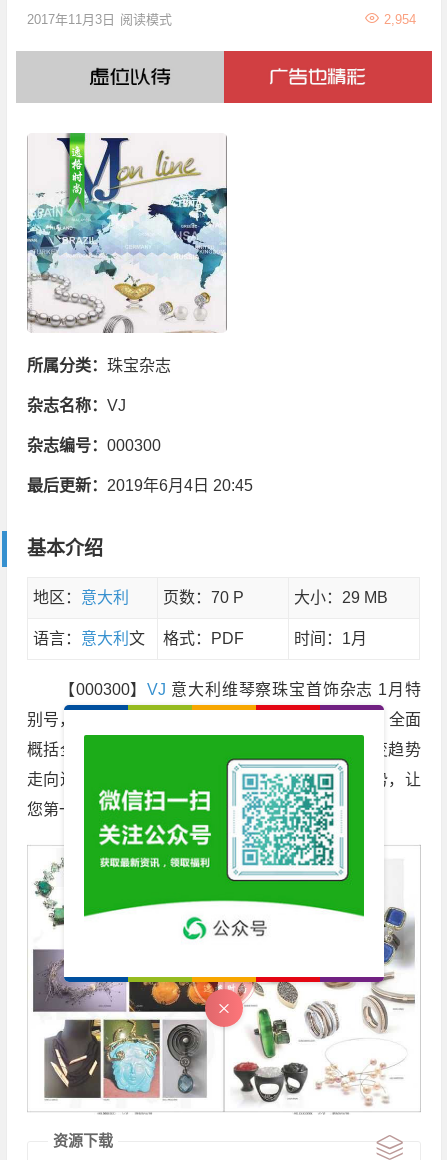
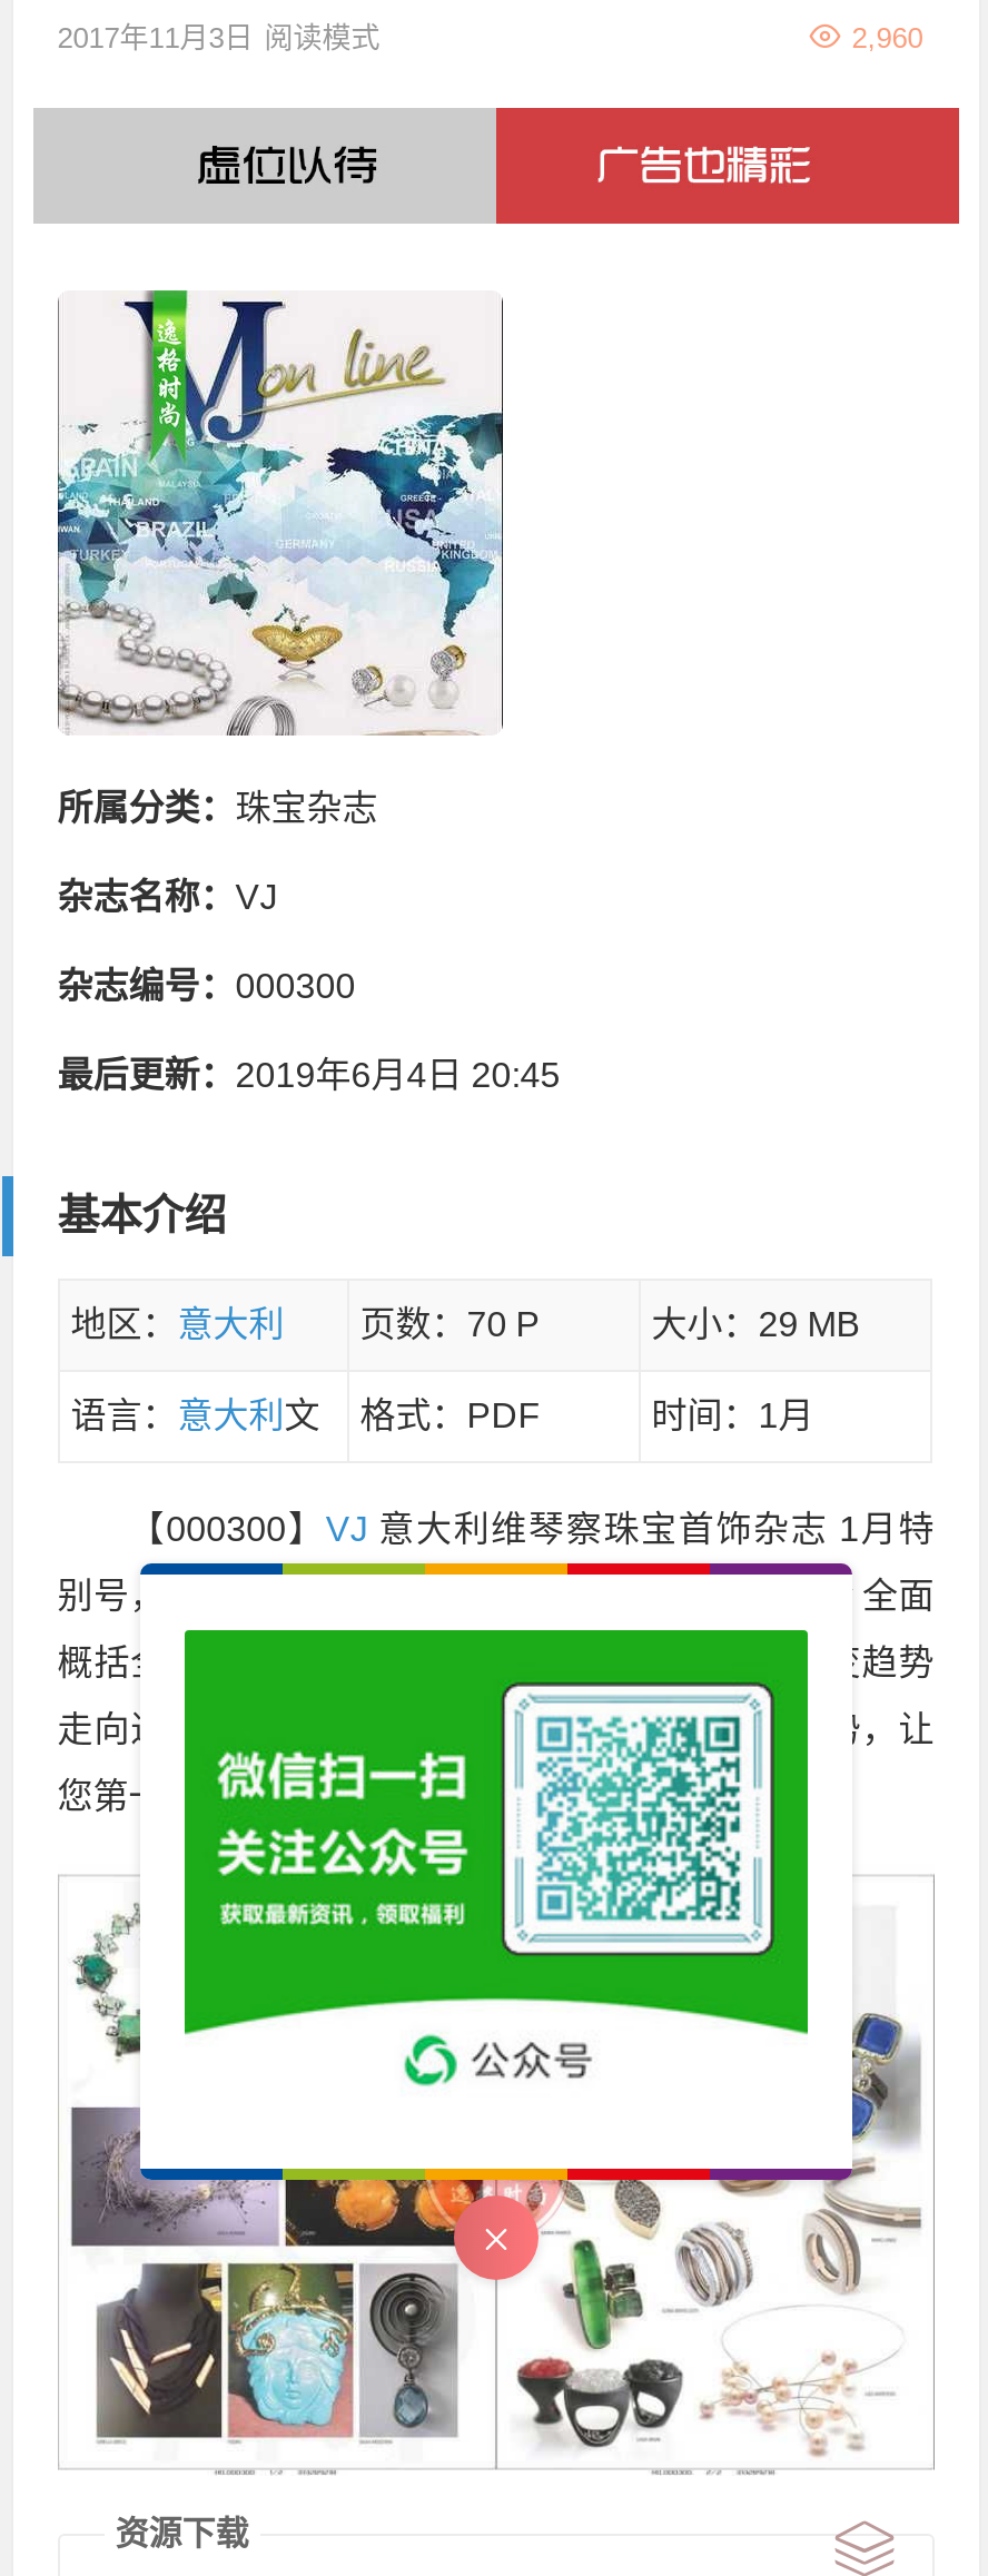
[384,12,416,27] 2,954 -> [852,20,923,54] 2,960

